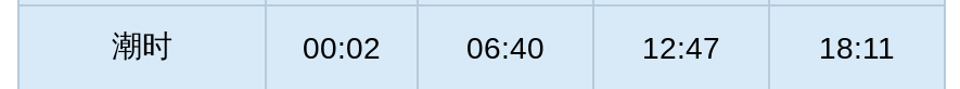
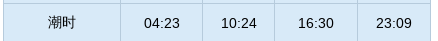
[303,29,381,64] 00:02 -> [143,14,179,30] 04:23
[466,29,545,64] 06:40 -> [220,14,256,30] 10:24
[642,29,720,64] 12:47 -> [298,14,334,30] 16:30
[819,29,895,64] 18:11 -> [376,14,412,30] 23:09

